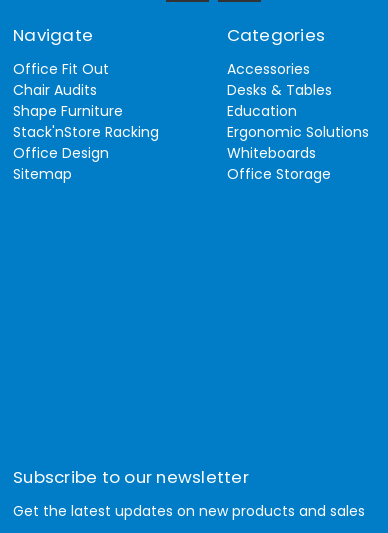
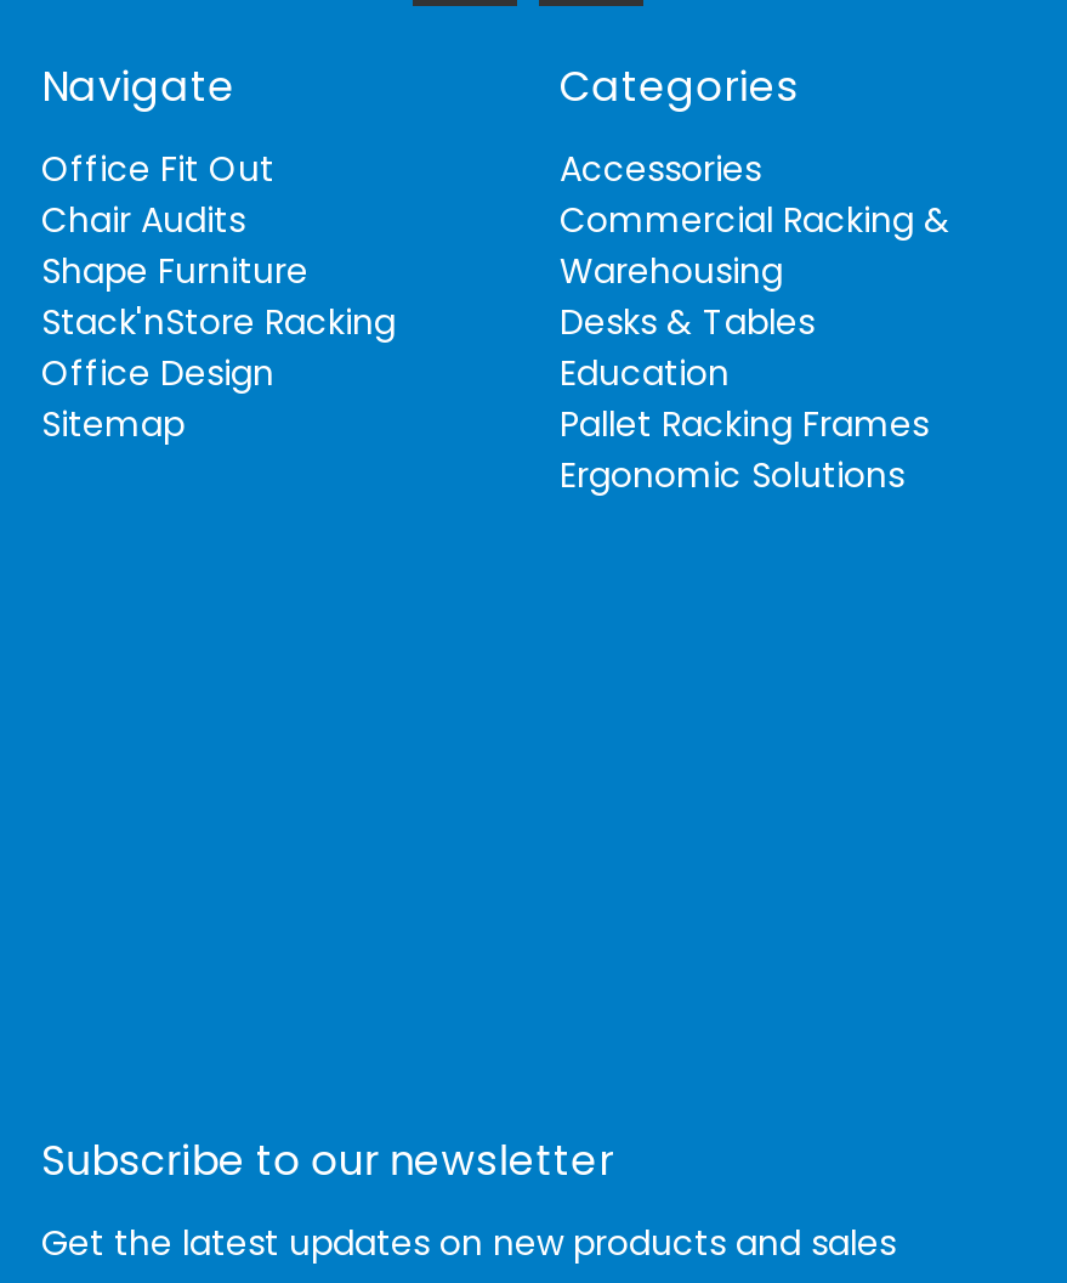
moved [226,80,331,121] -> [560,297,815,397]: Desks & Tables | Education
none -> [560,195,950,295] Commercial Racking & | Warehousing
moved [226,122,368,142] -> [560,450,904,499]: Ergonomic Solutions
[226,143,330,184] Whiteboards | Office Storage -> none
none -> [560,399,929,448] Pallet Racking Frames

